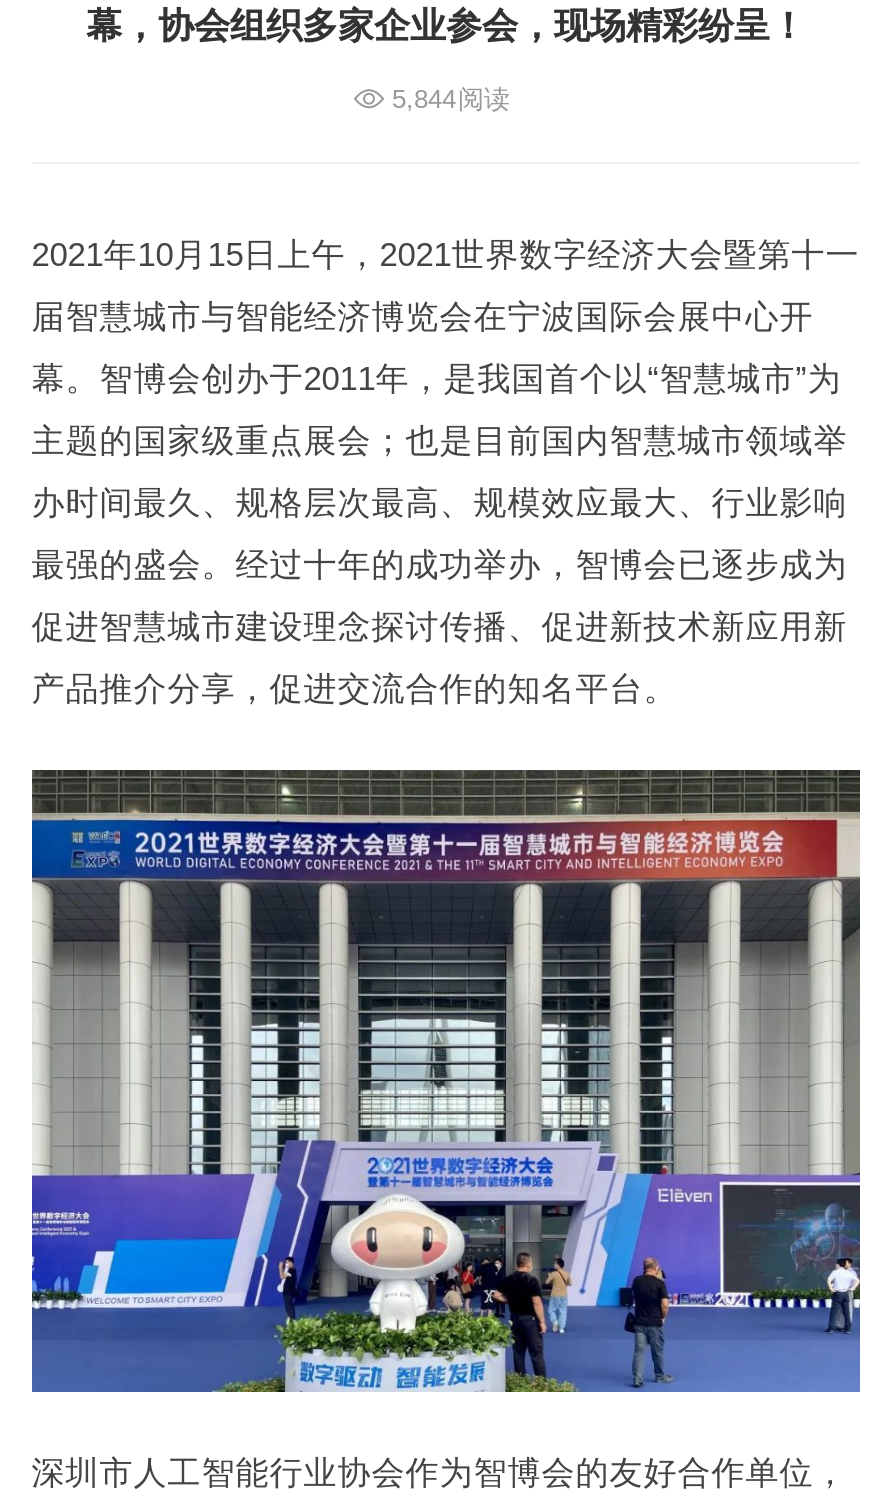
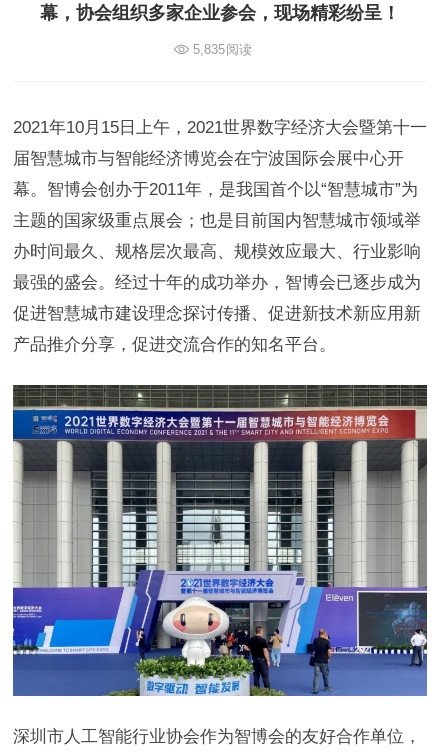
[384,84,510,114] 5,844阅读 -> [189,42,252,57] 5,835阅读

